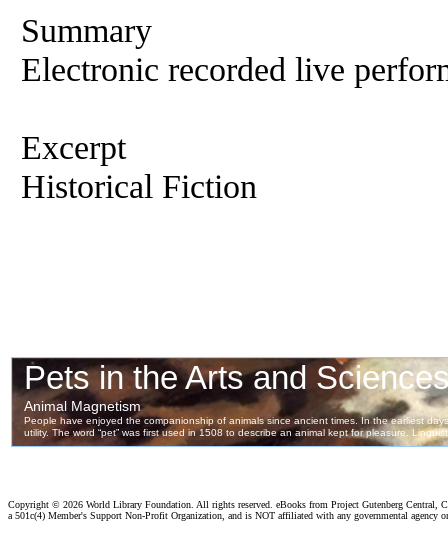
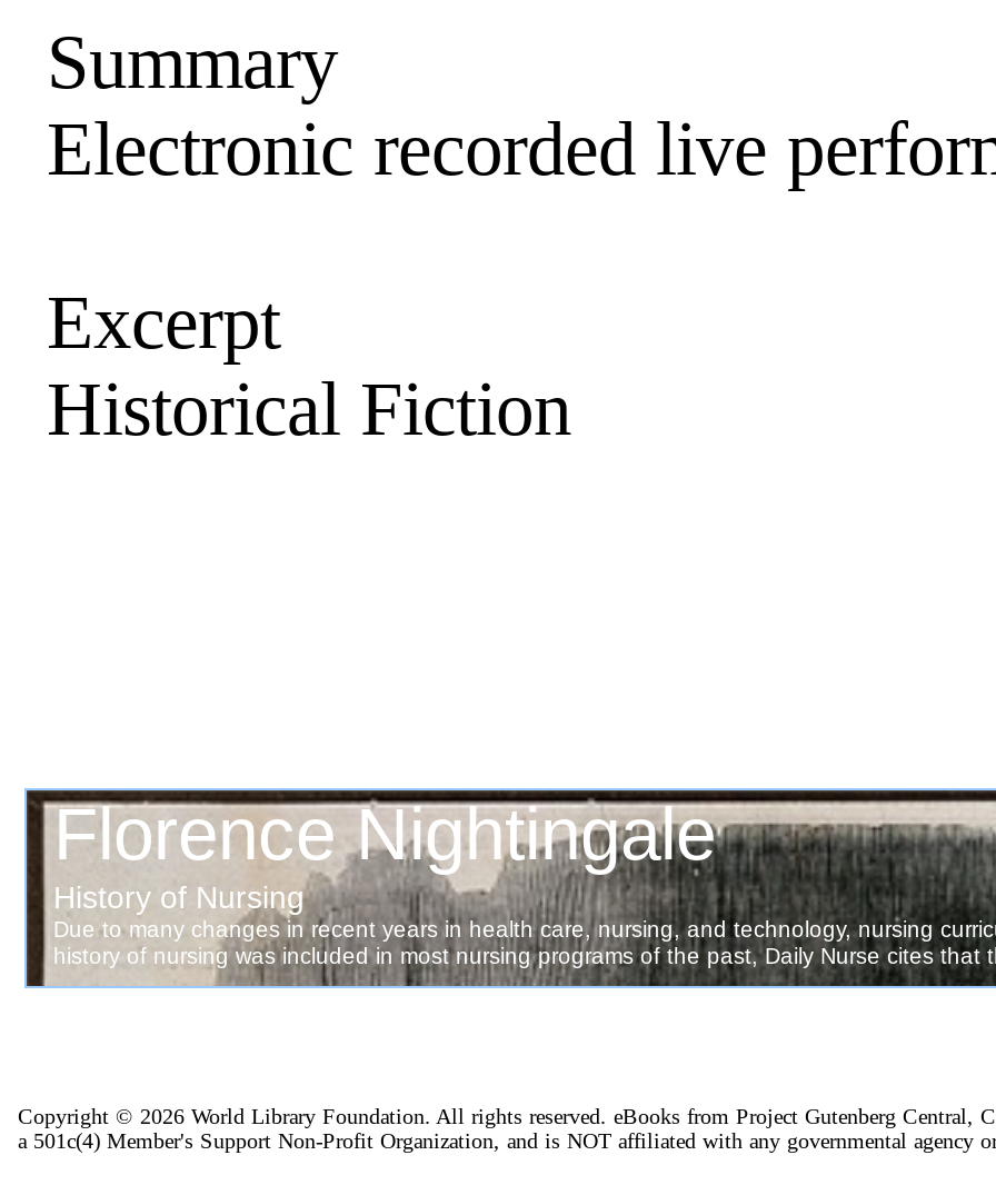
[12,357,445,447] [image] -> [27,788,989,988] [image]

